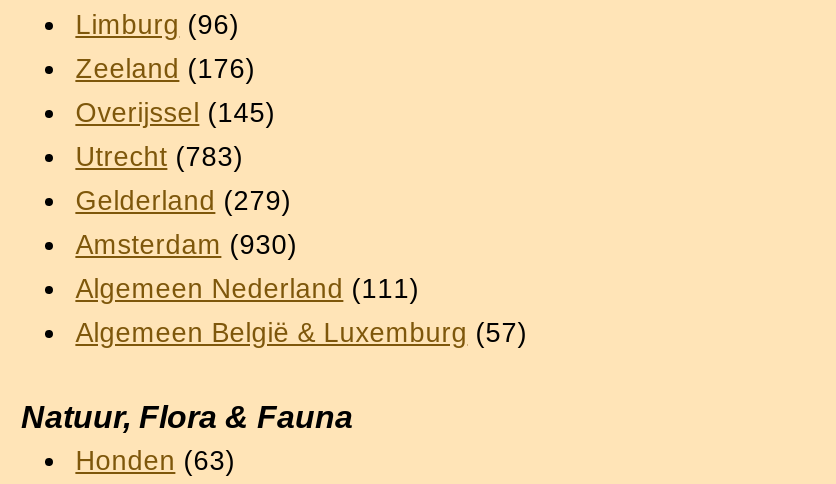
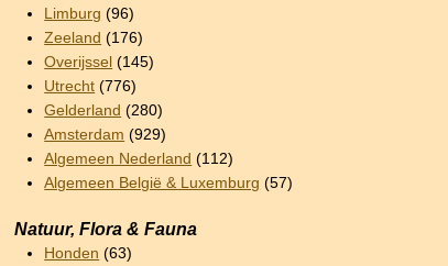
[75,141,243,171] Utrecht (783) -> [44,78,137,94] Utrecht (776)
[75,185,291,215] Gelderland (279) -> [44,102,163,118] Gelderland (280)
[75,229,297,259] Amsterdam (930) -> [44,126,166,143] Amsterdam (929)
[75,273,419,303] Algemeen Nederland (111) -> [44,150,234,167] Algemeen Nederland (112)

